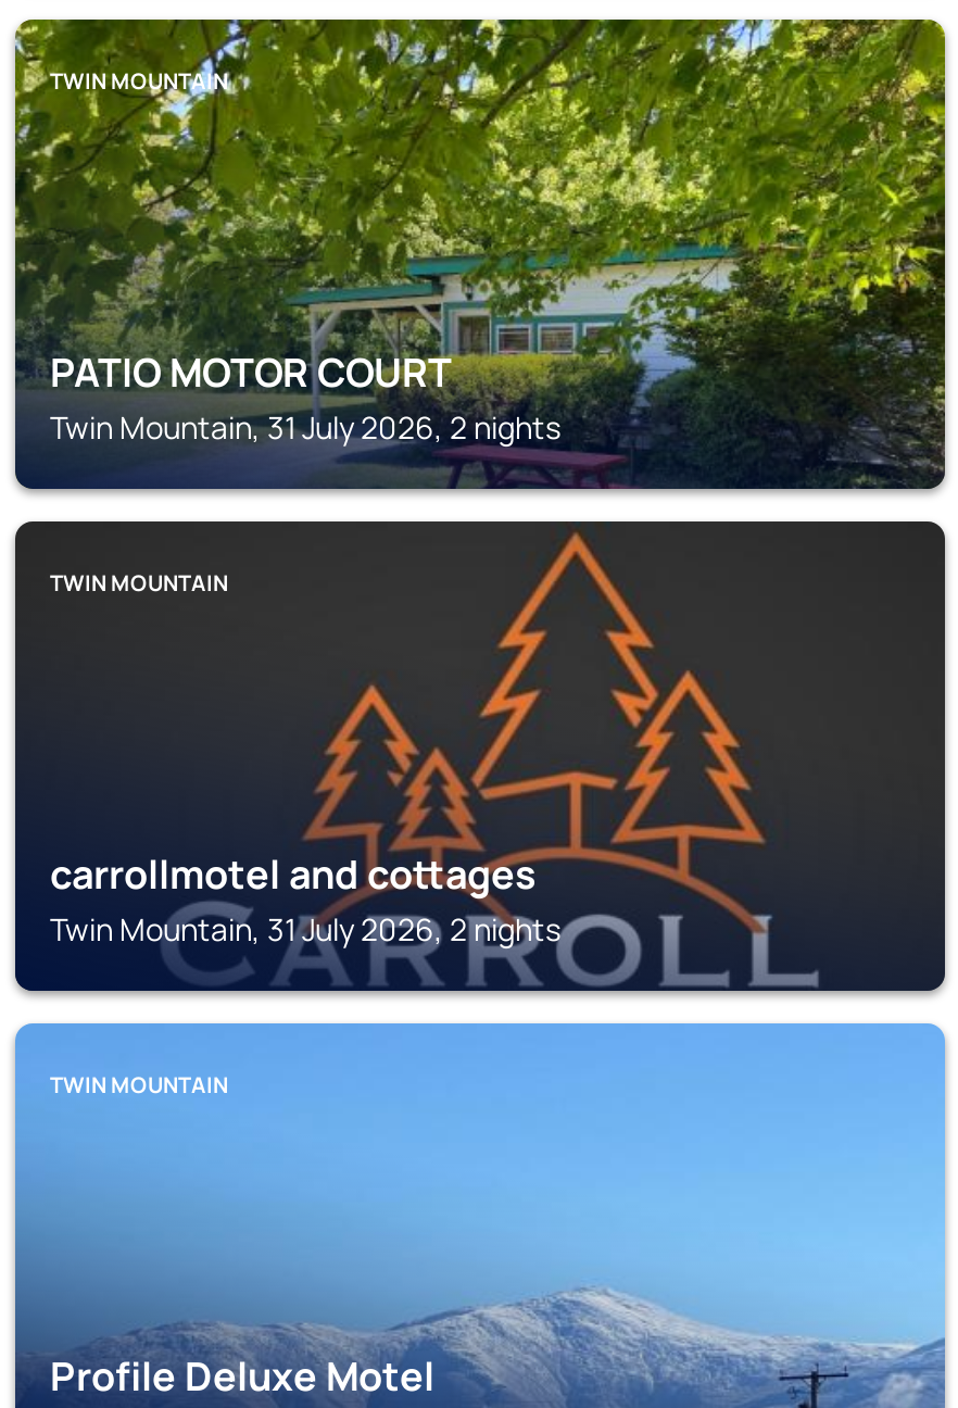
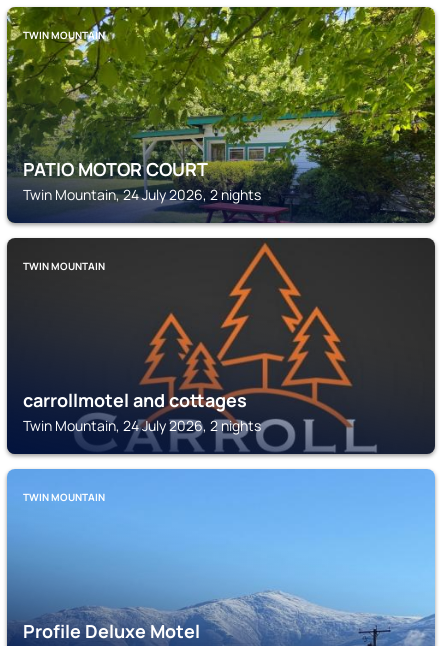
[50,406,560,448] Twin Mountain, 31 July 2026, 2 nights -> [23,185,261,204] Twin Mountain, 24 July 2026, 2 nights
[50,908,560,950] Twin Mountain, 31 July 2026, 2 nights -> [23,416,261,435] Twin Mountain, 24 July 2026, 2 nights

